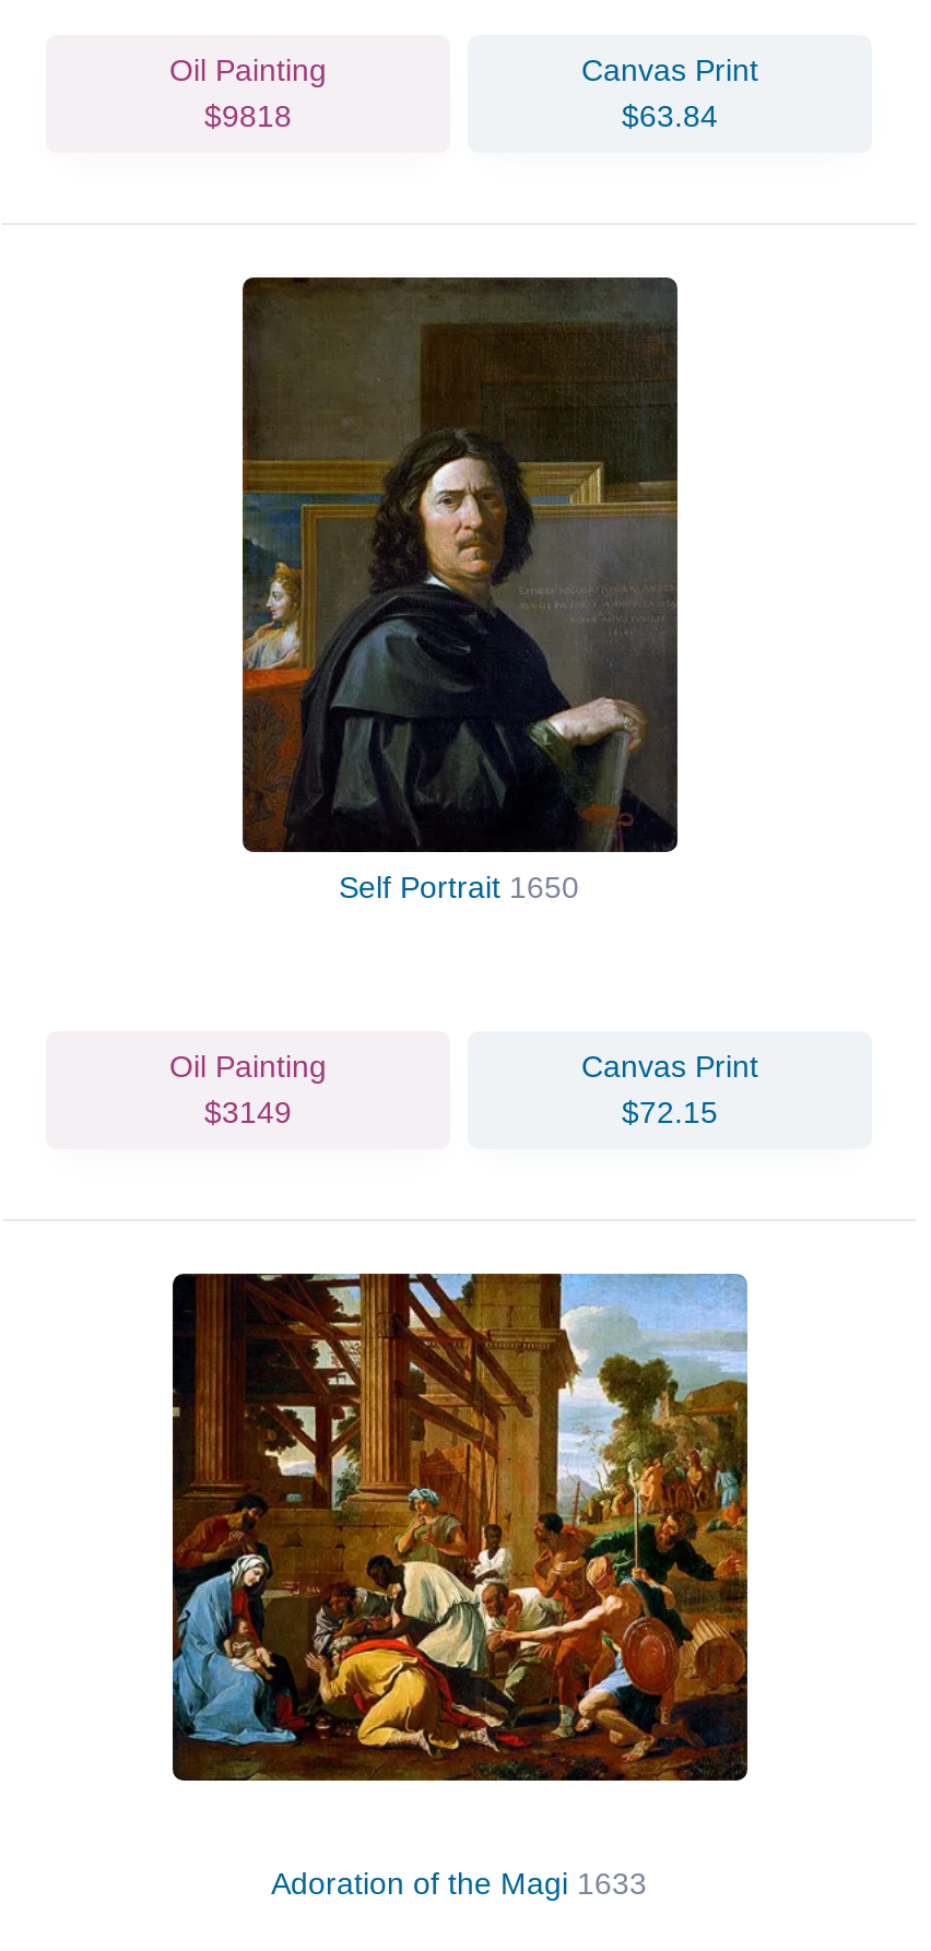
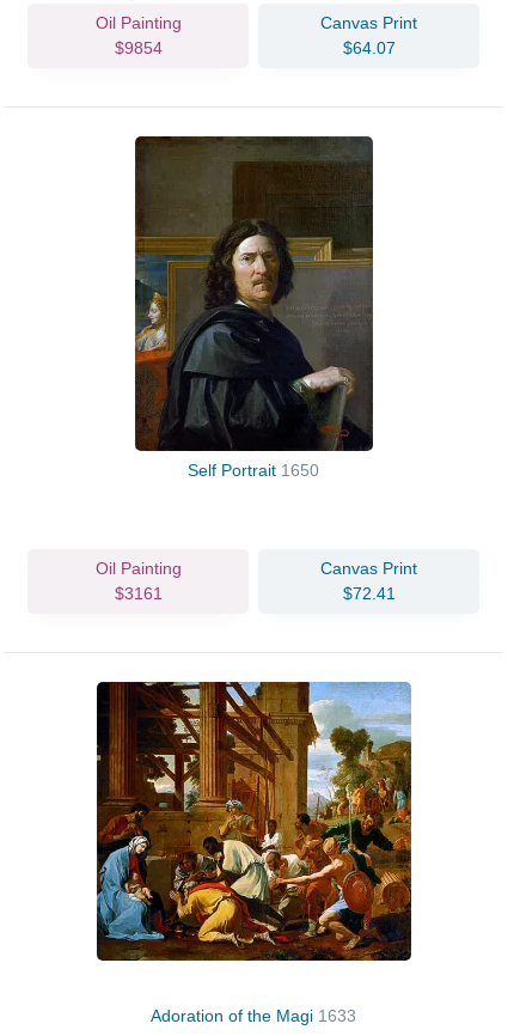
[204,98,292,133] $9818 -> [114,38,162,57] $9854
[622,98,718,133] $63.84 -> [342,38,395,57] $64.07
[204,1094,292,1129] $3149 -> [114,584,162,603] $3161
[622,1094,718,1129] $72.15 -> [342,584,395,603] $72.41

